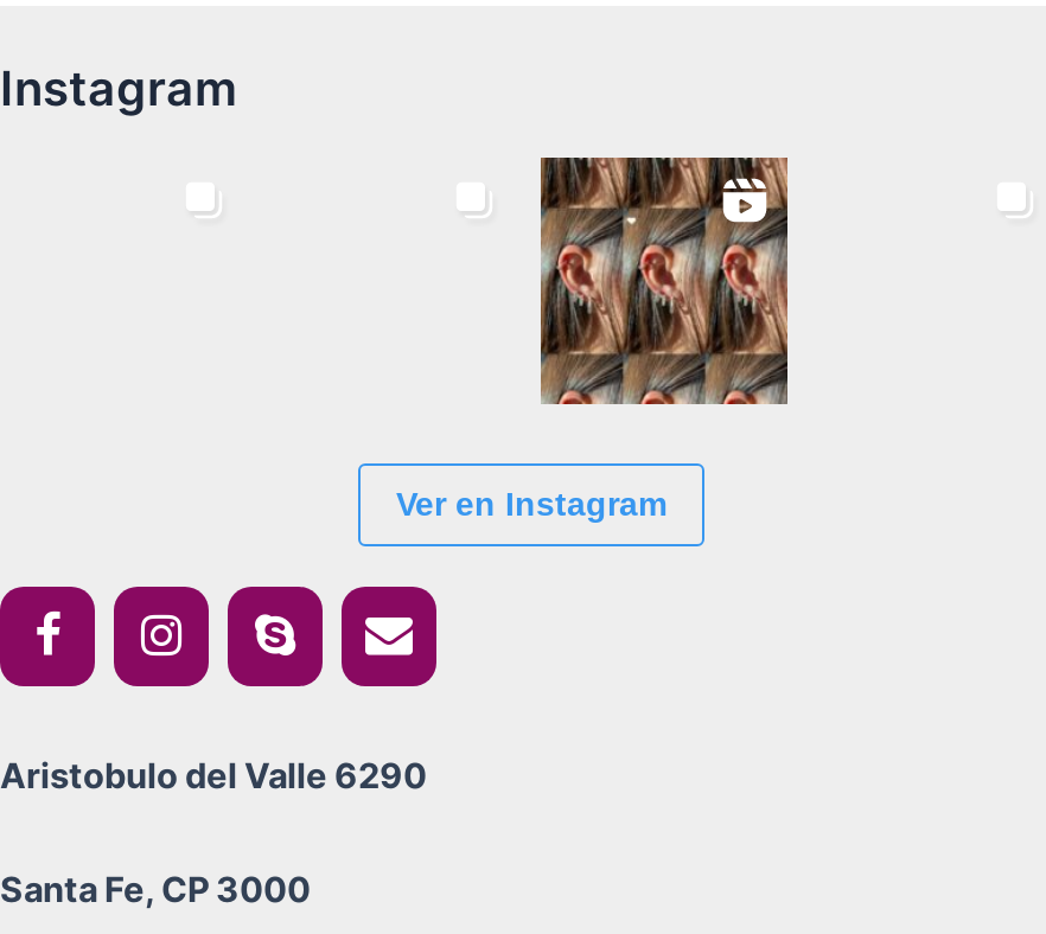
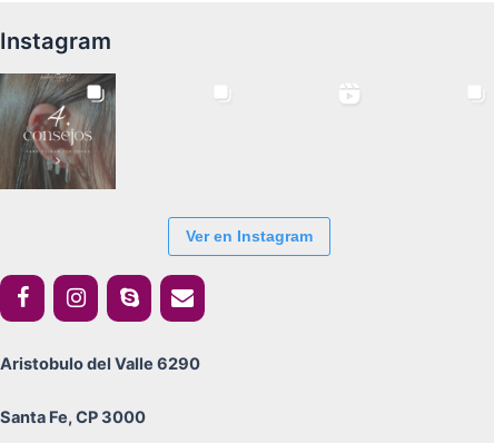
none -> [3,72,117,190] [image]
[538,155,790,407] [image] -> none

